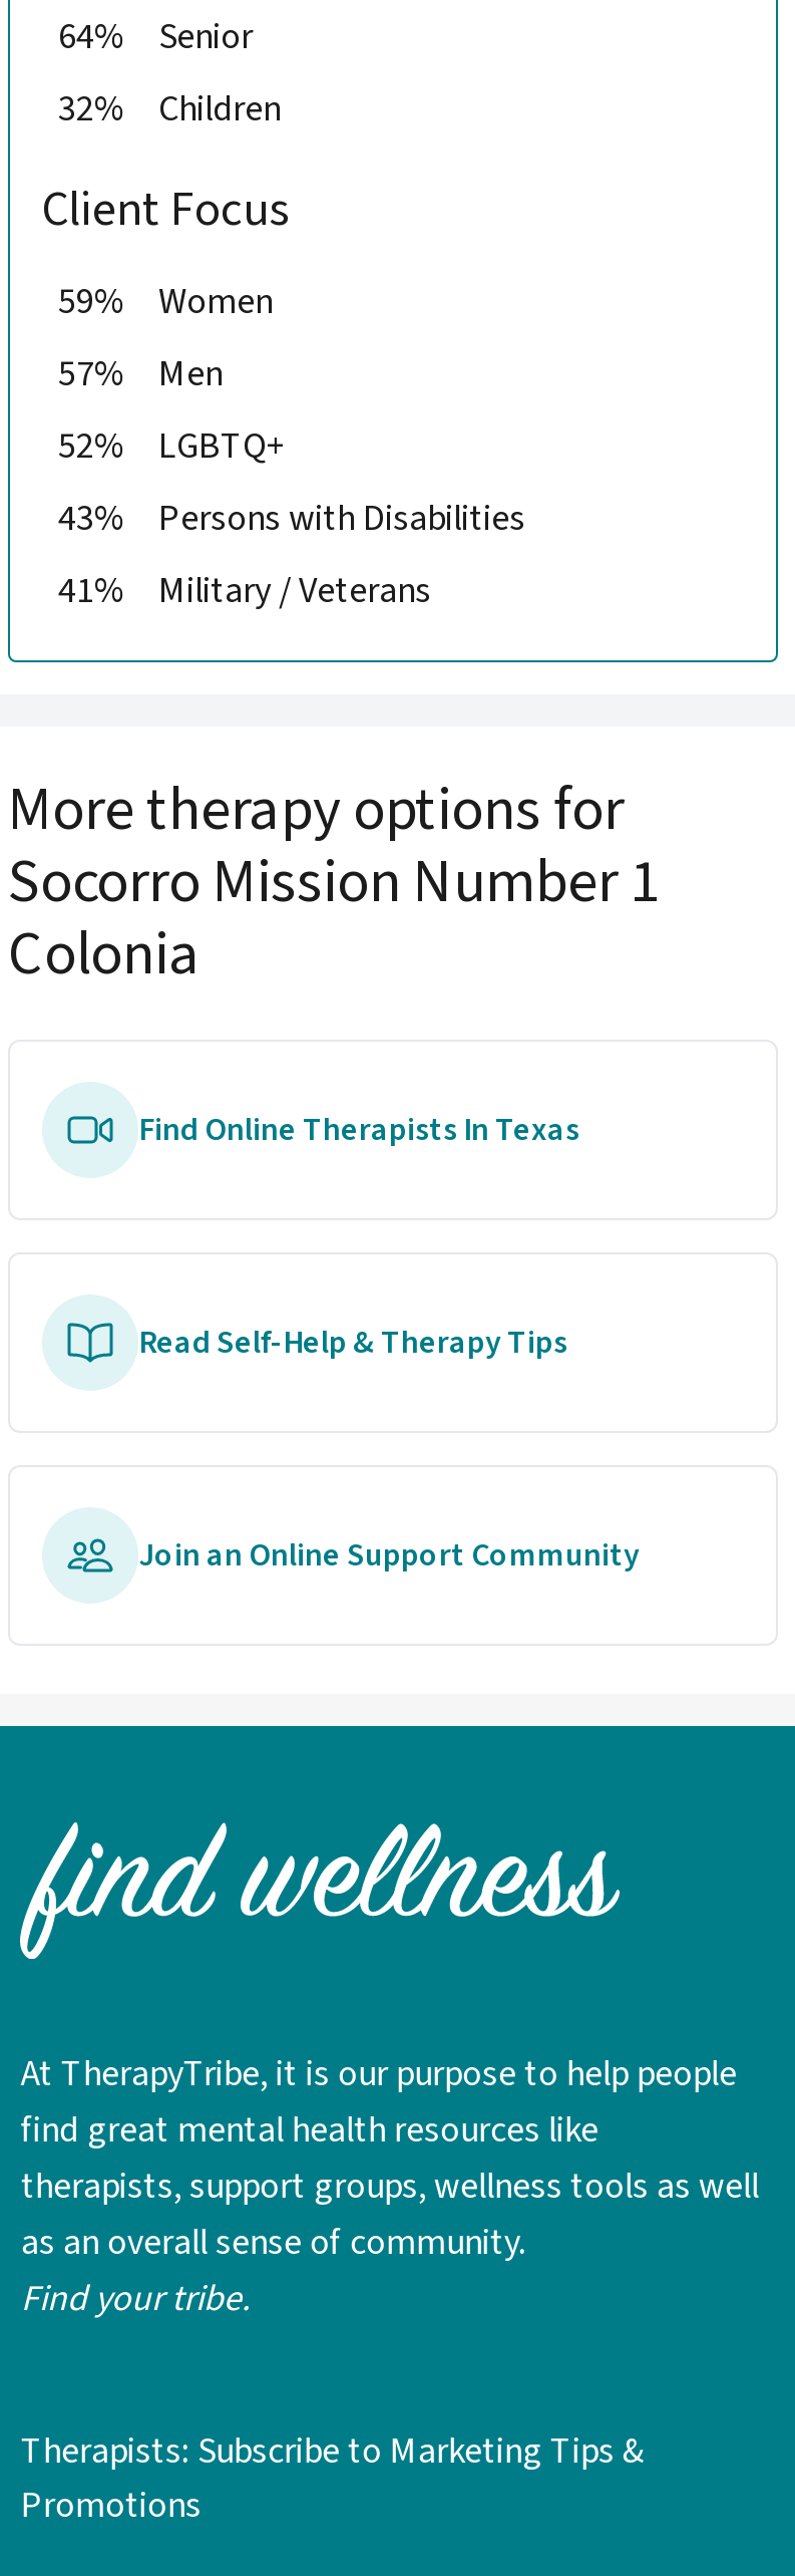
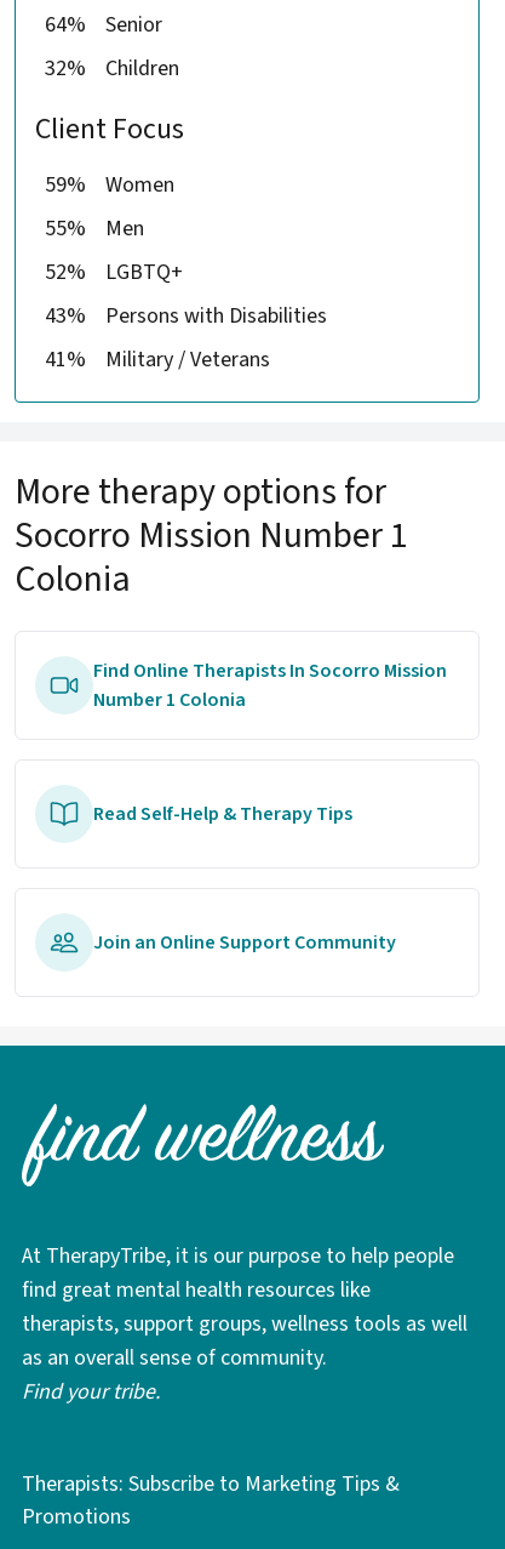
[58,349,223,399] 57% Men -> [45,213,144,244] 55% Men
[138,1108,579,1152] Find Online Therapists In Texas -> [93,657,447,713] Find Online Therapists In Socorro Mission | Number 1 Colonia

